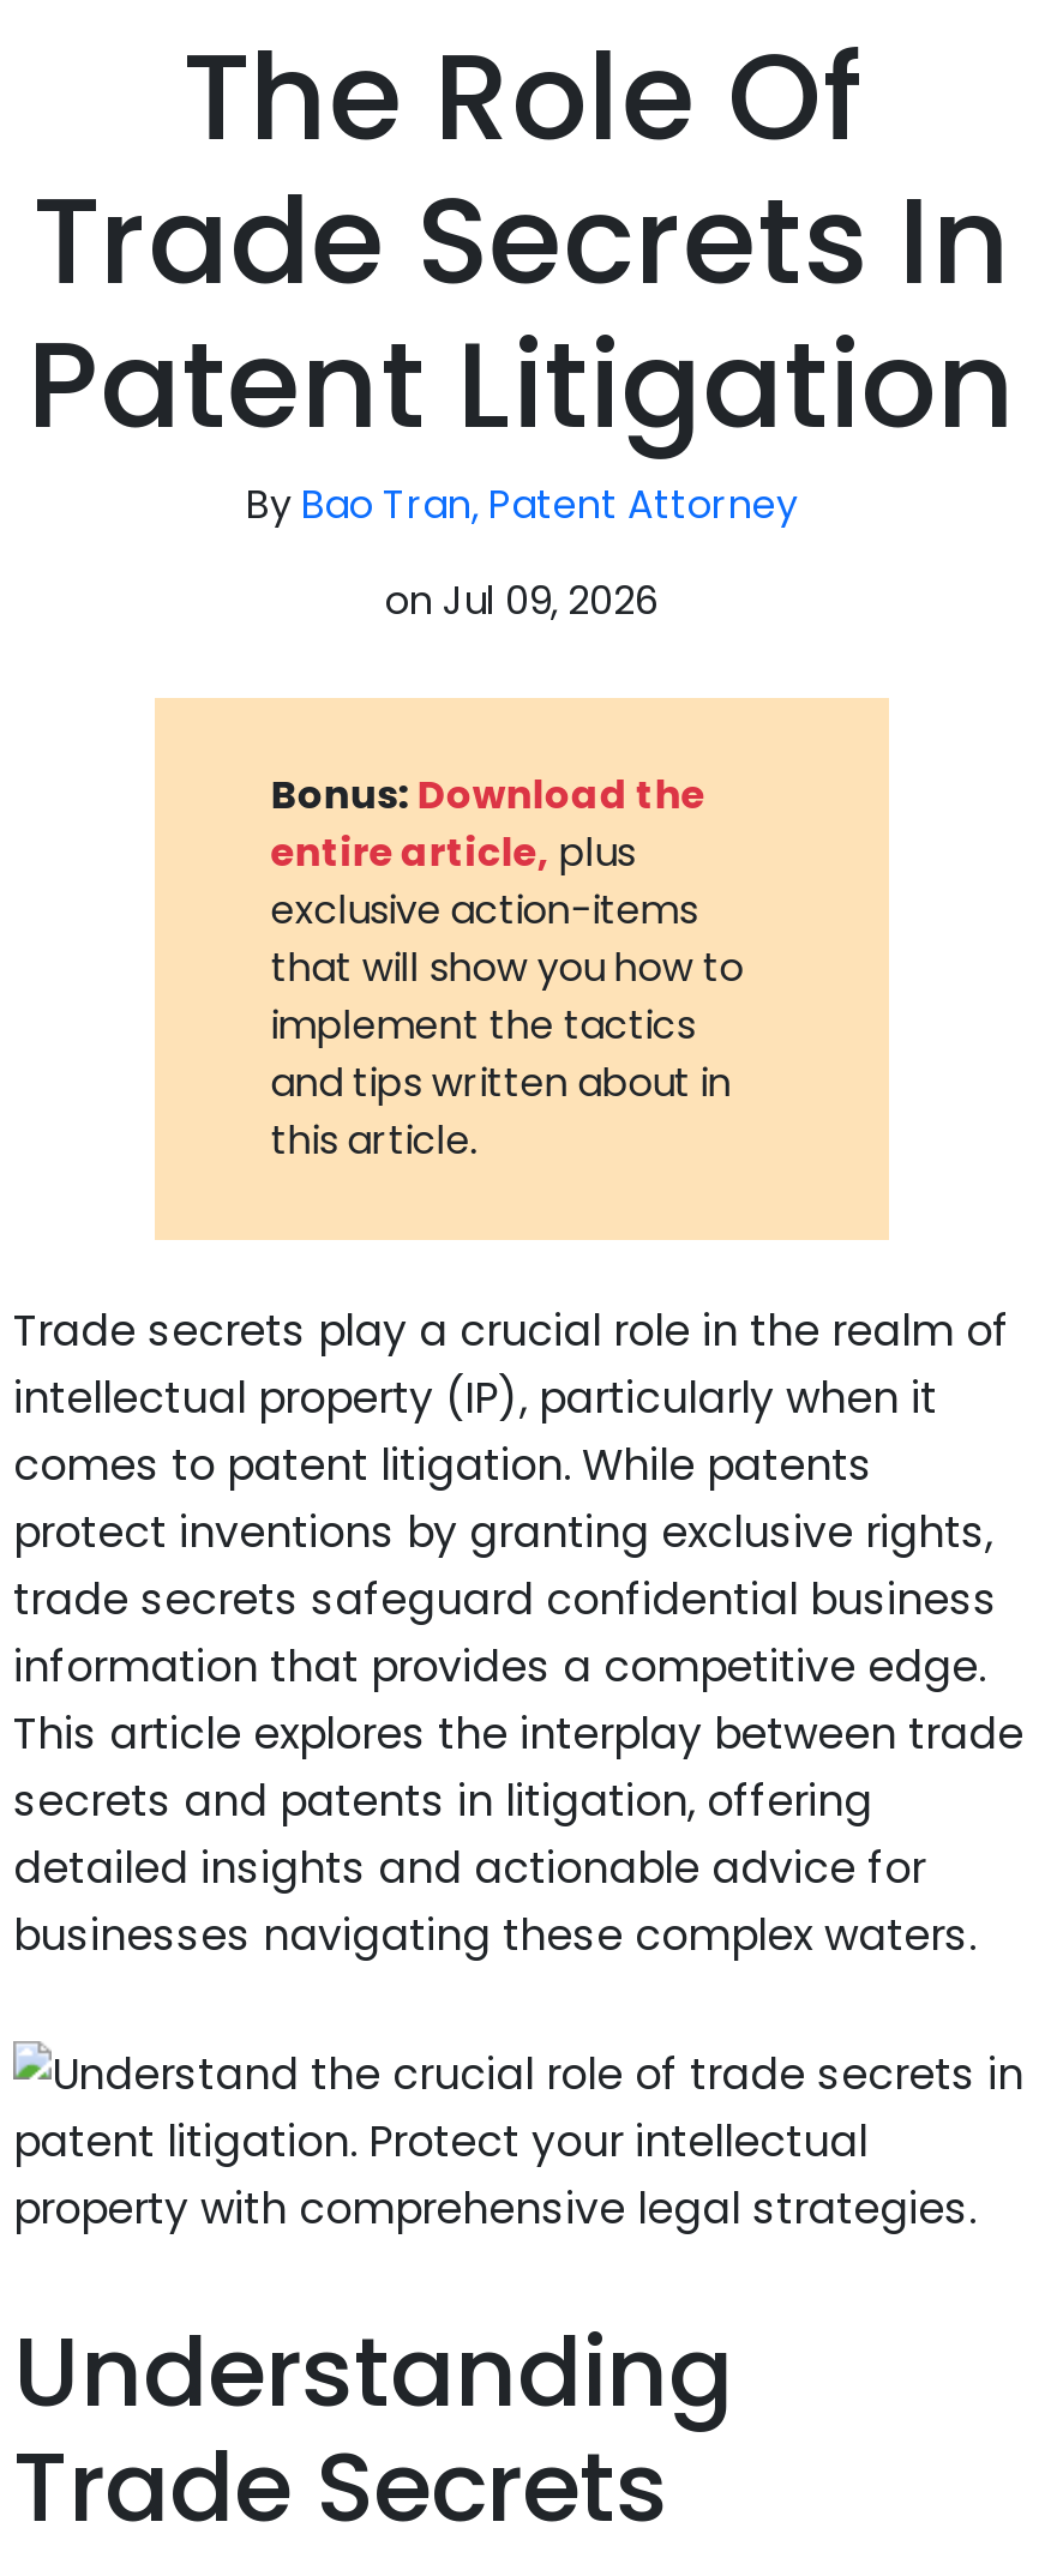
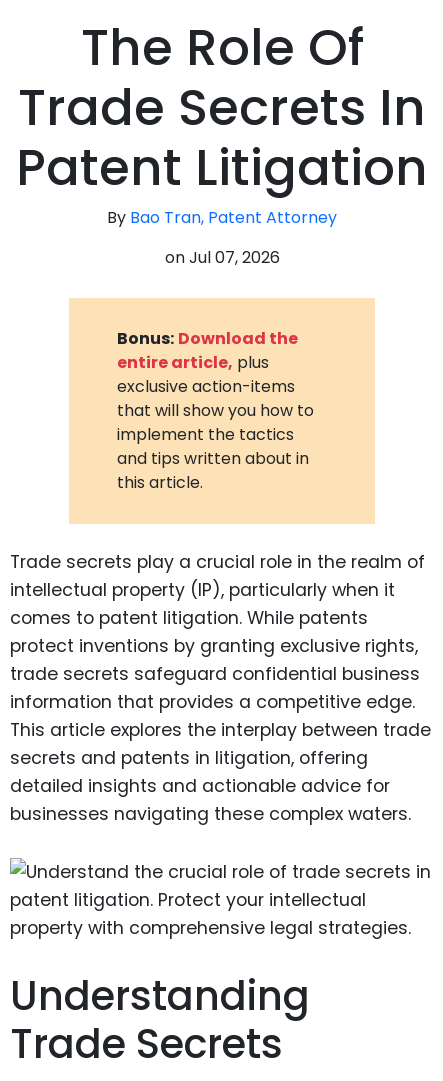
[385,573,659,628] on Jul 09, 2026 -> [164,246,279,269] on Jul 07, 2026

